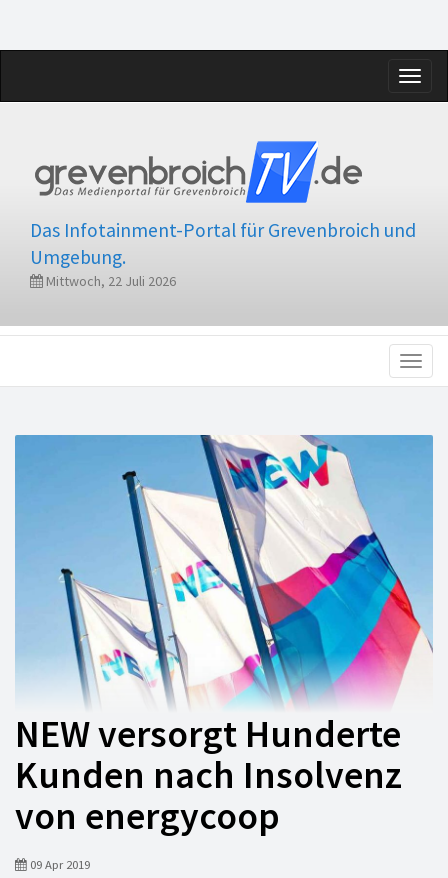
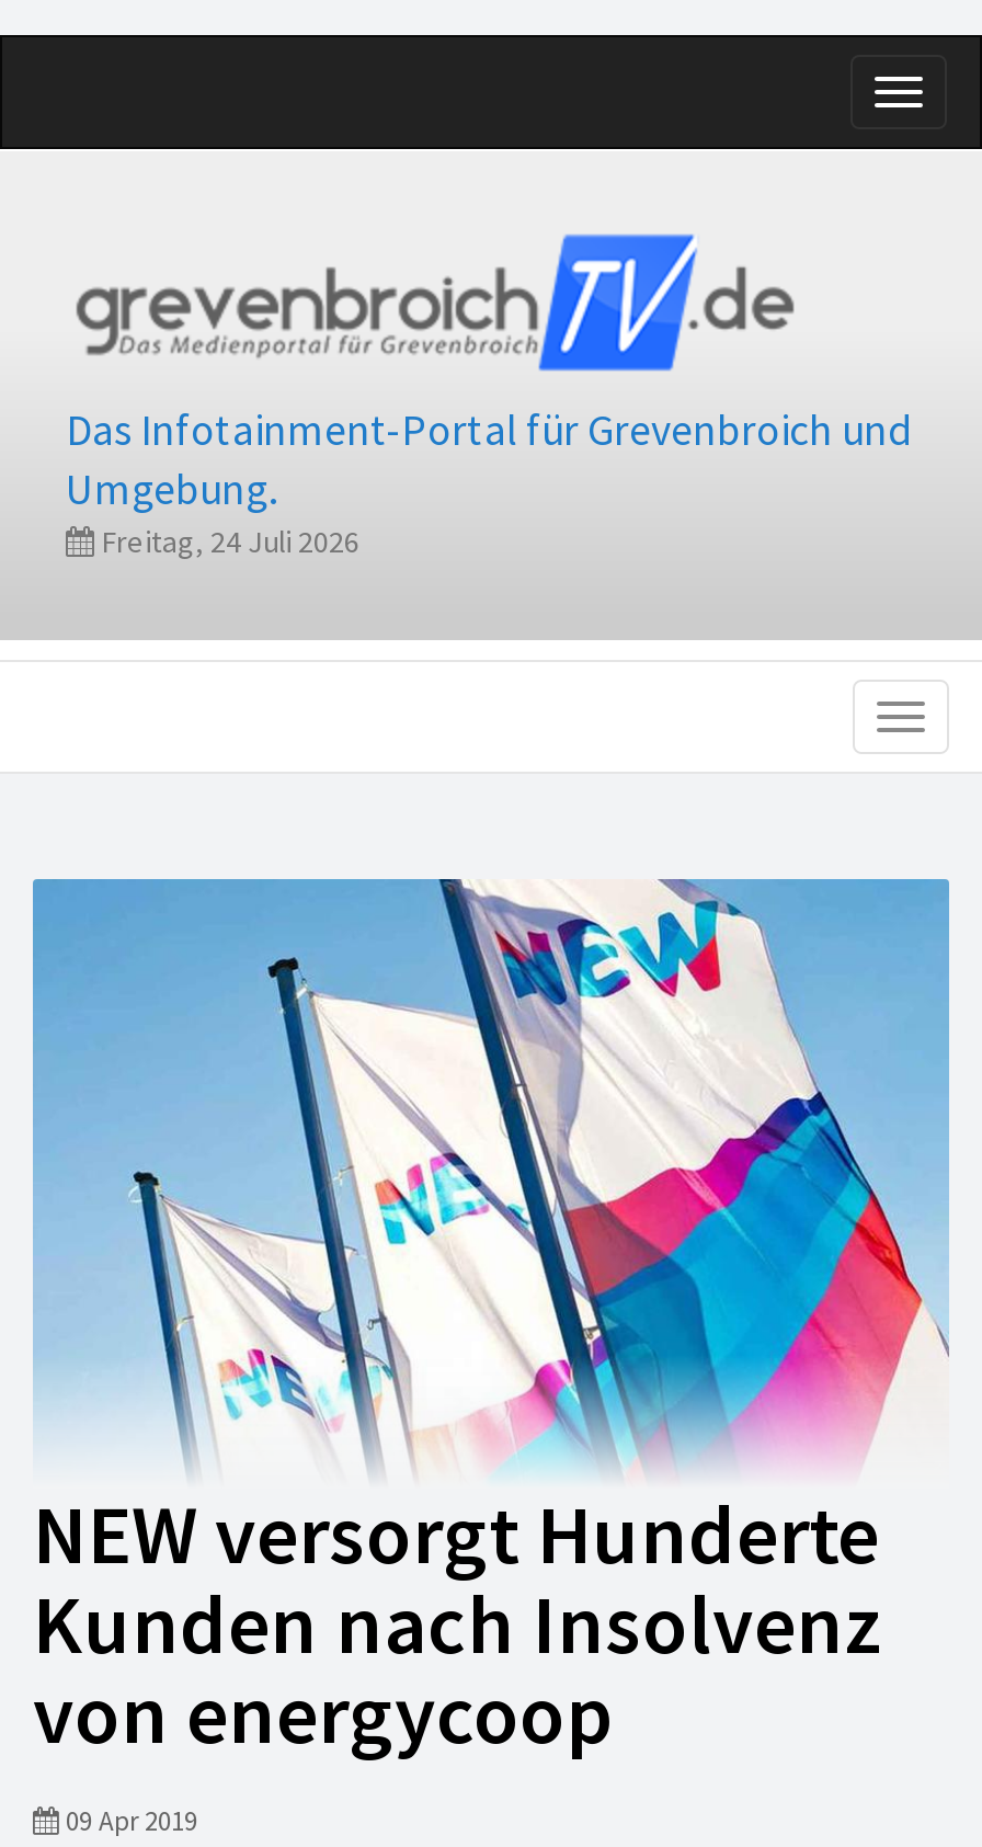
[43,272,176,290] Mittwoch, 22 Juli 2026 -> [94,521,359,561] Freitag, 24 Juli 2026

